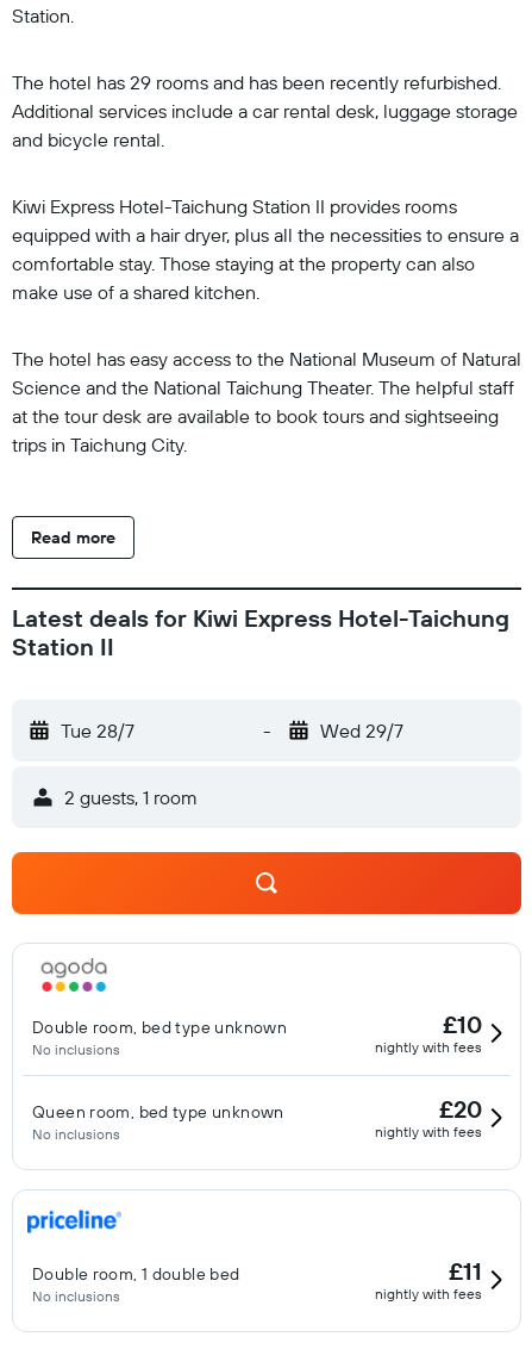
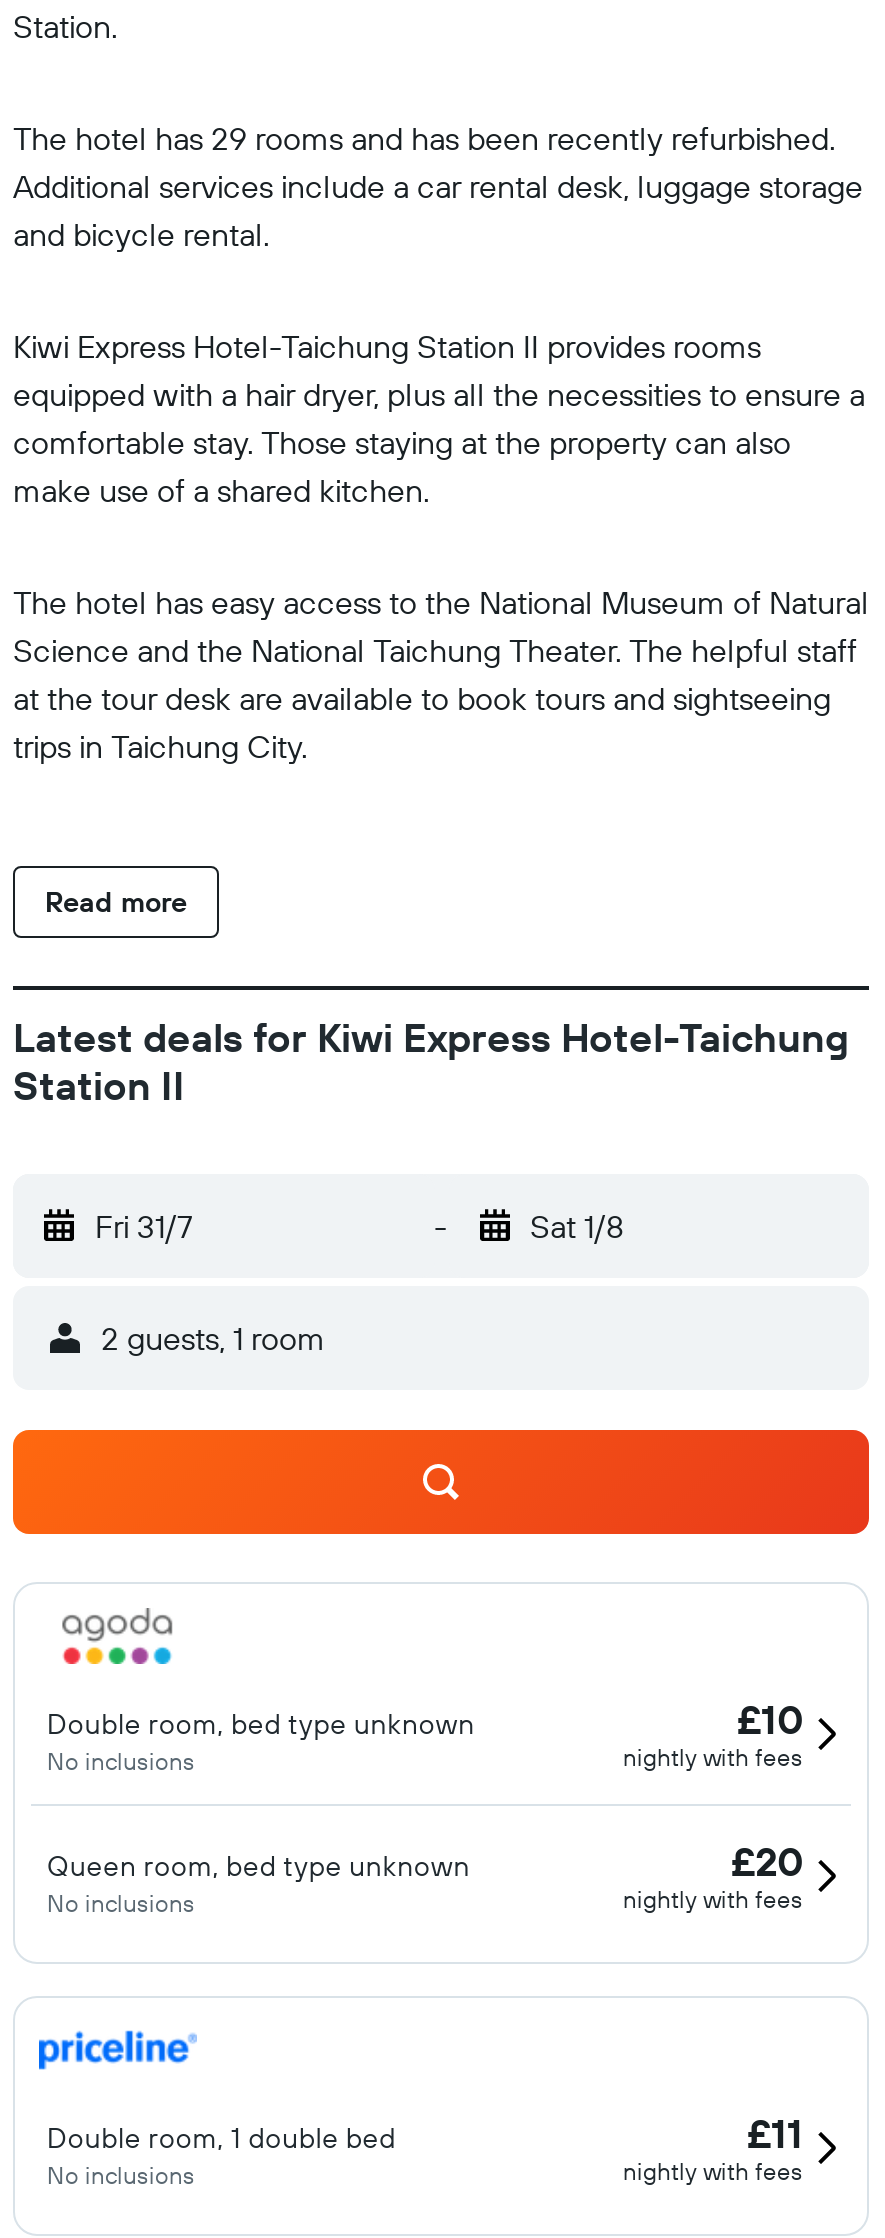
[61,719,134,742] Tue 28/7 -> [95,1206,193,1246] Fri 31/7
[320,719,403,742] Wed 29/7 -> [530,1206,624,1246] Sat 1/8

